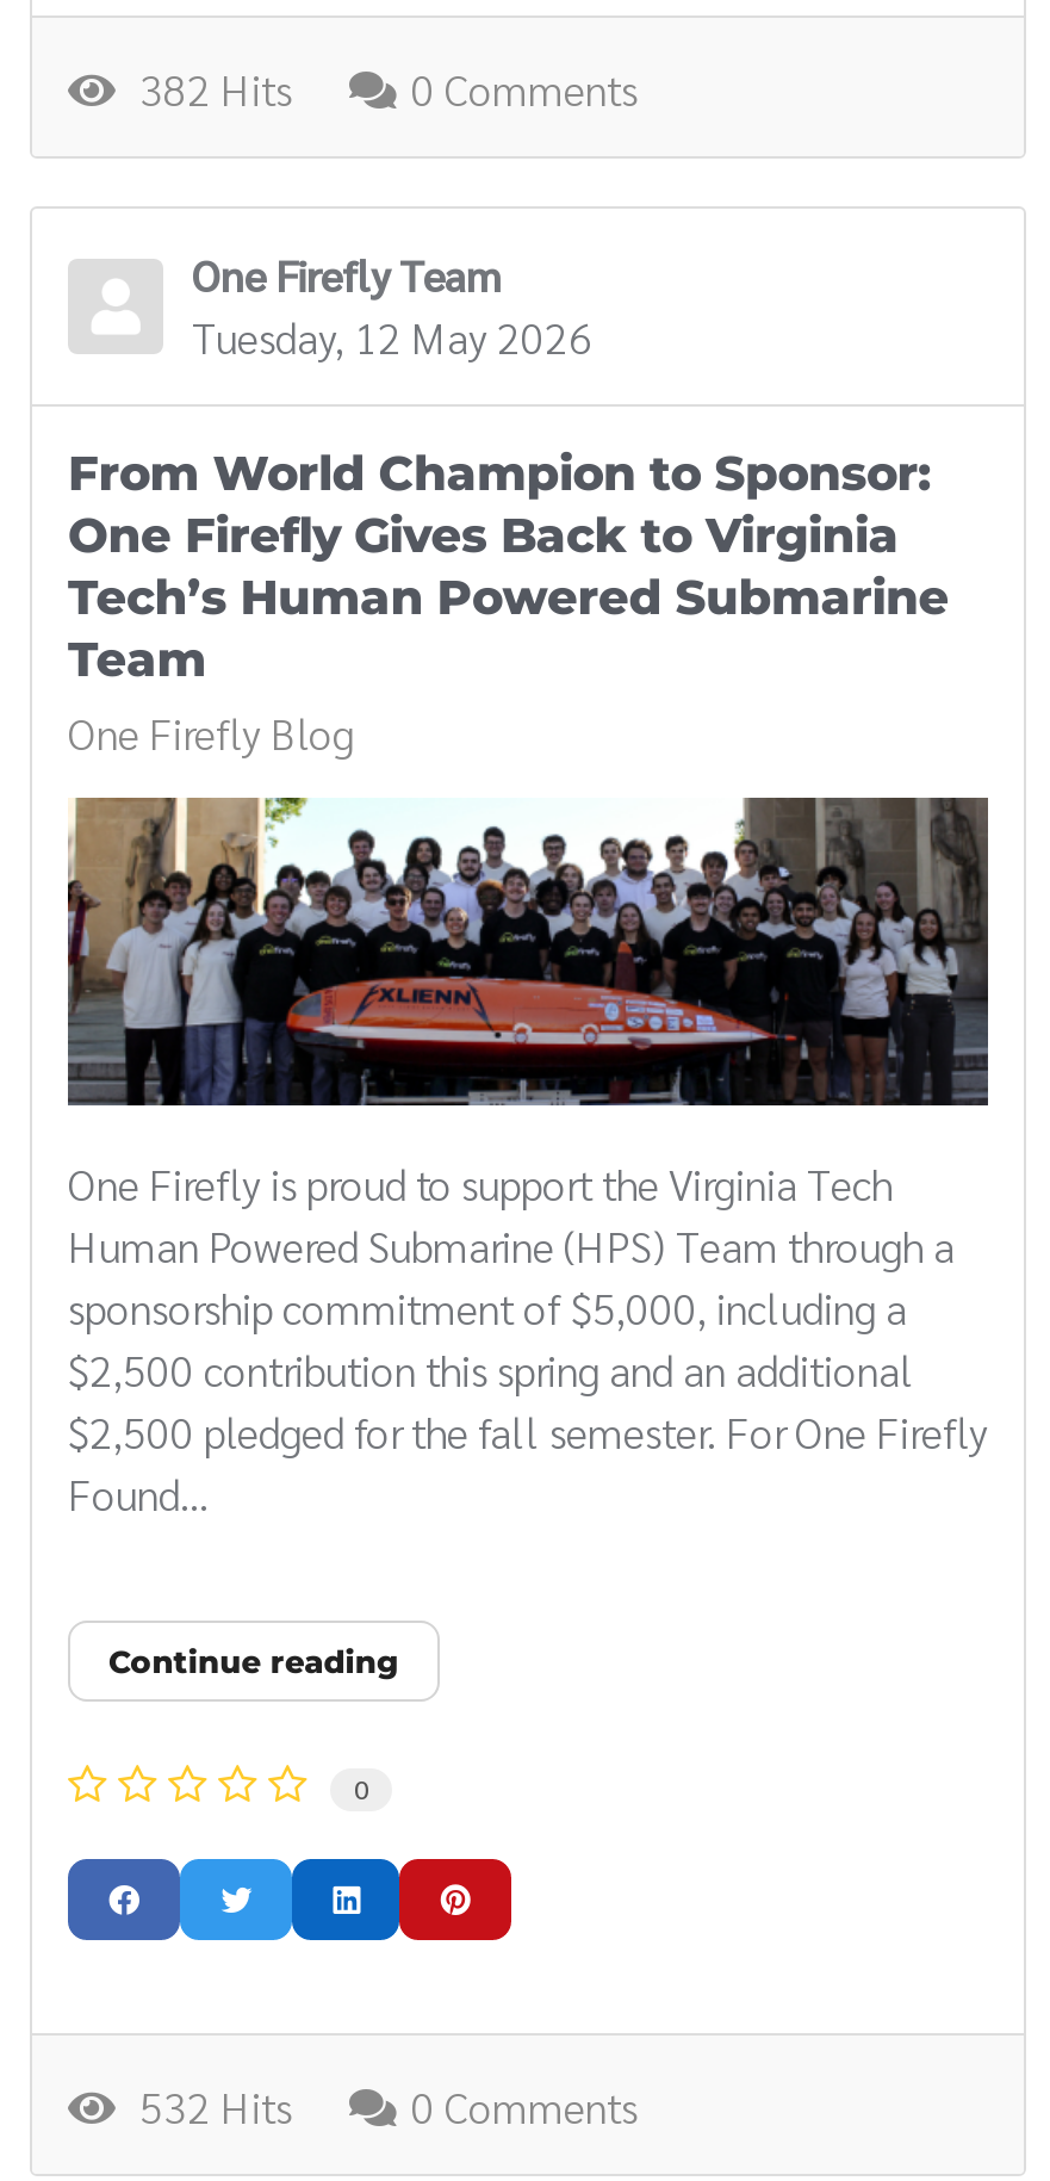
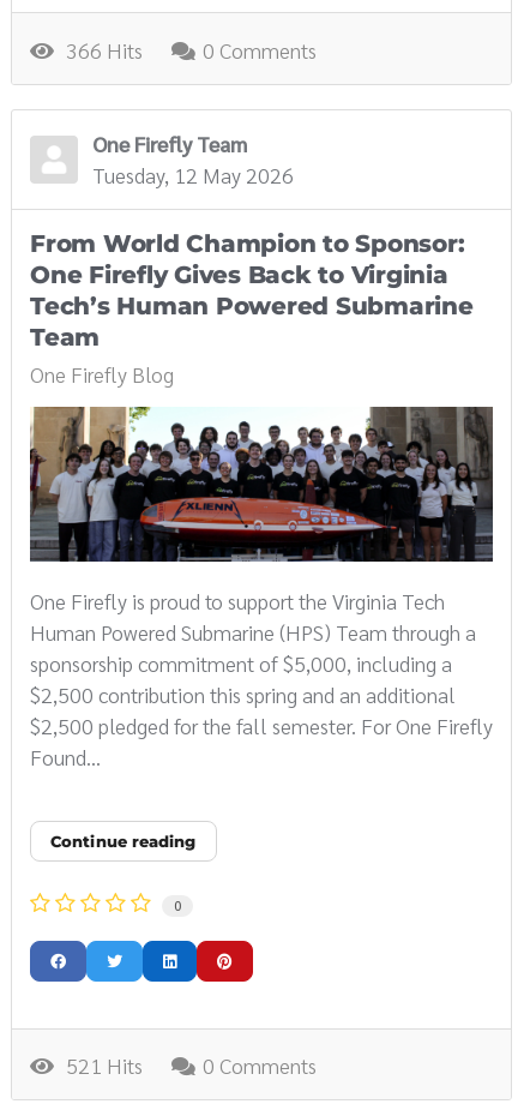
[120,61,292,116] 382 Hits -> [56,36,143,64] 366 Hits
[120,2079,292,2134] 532 Hits -> [56,1051,143,1079] 521 Hits

